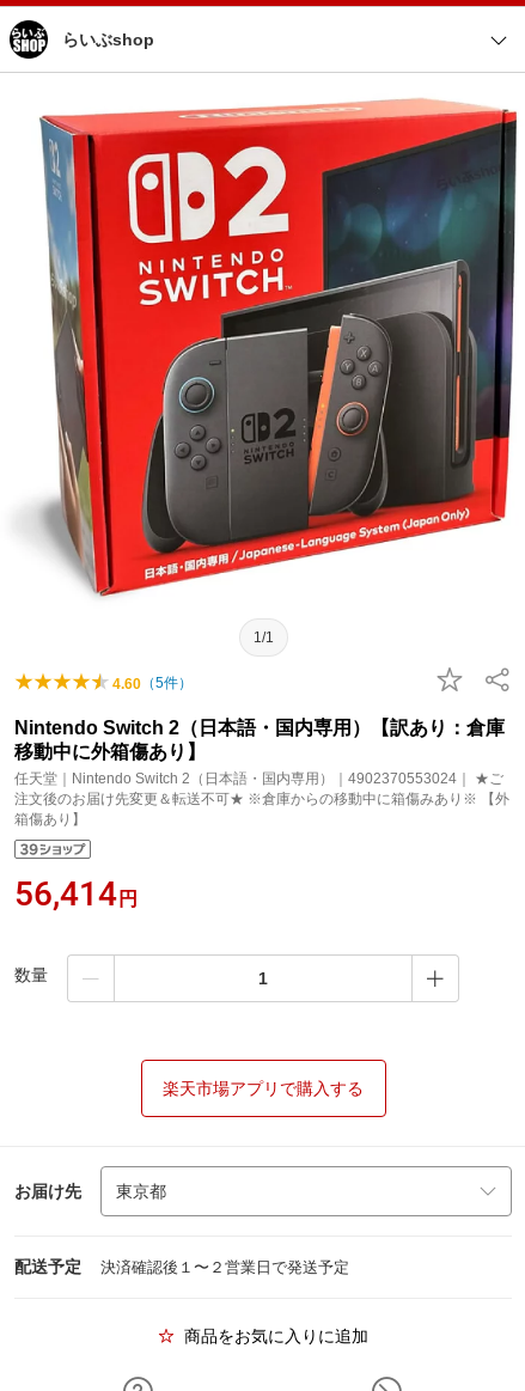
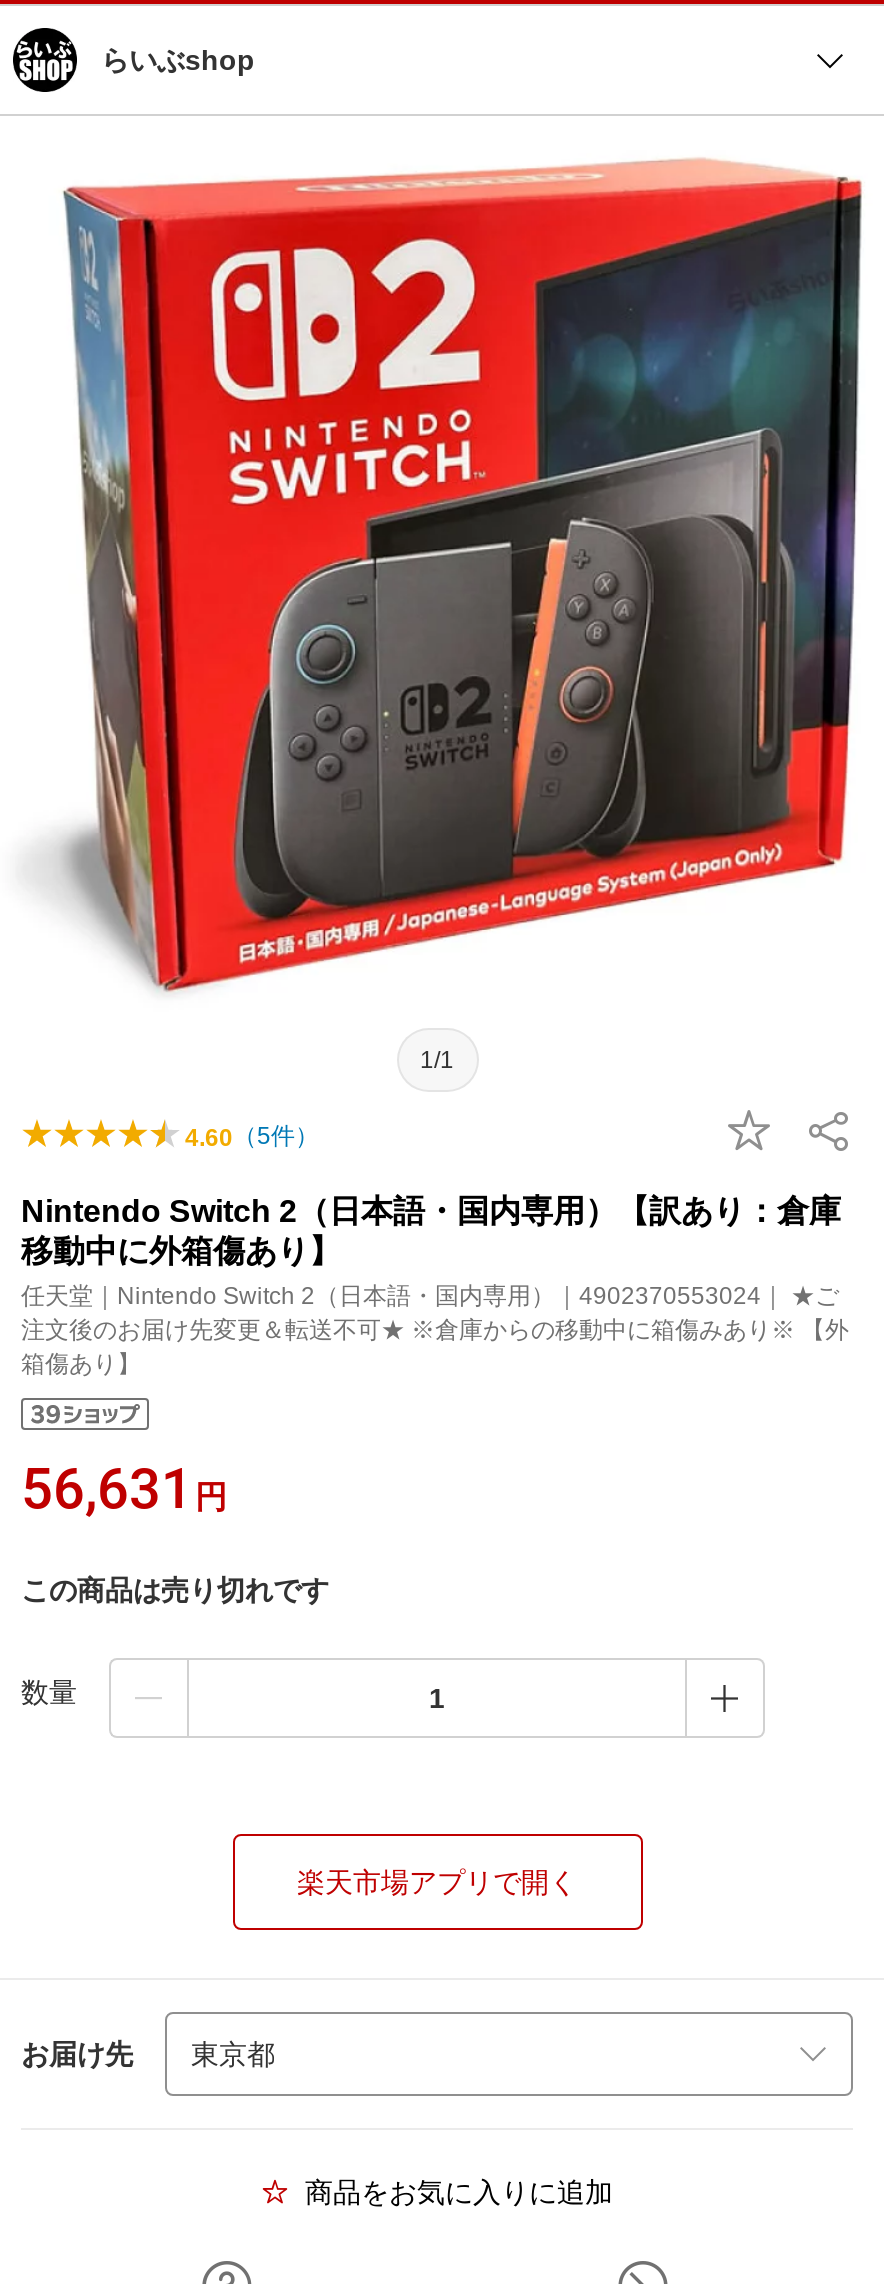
[14,874,138,914] 56,414円 -> [21,1456,329,1606] 56,631円 | この商品は売り切れです
moved [14,965,48,984] -> [21,1676,77,1708]: 数量
[163,1079,364,1098] 楽天市場アプリで購入する -> [297,1866,577,1898] 楽天市場アプリで開く
moved [14,1181,81,1200] -> [21,2037,133,2069]: お届け先
[14,1257,349,1276] 配送予定 | 決済確認後１〜２営業日で発送予定 -> none

